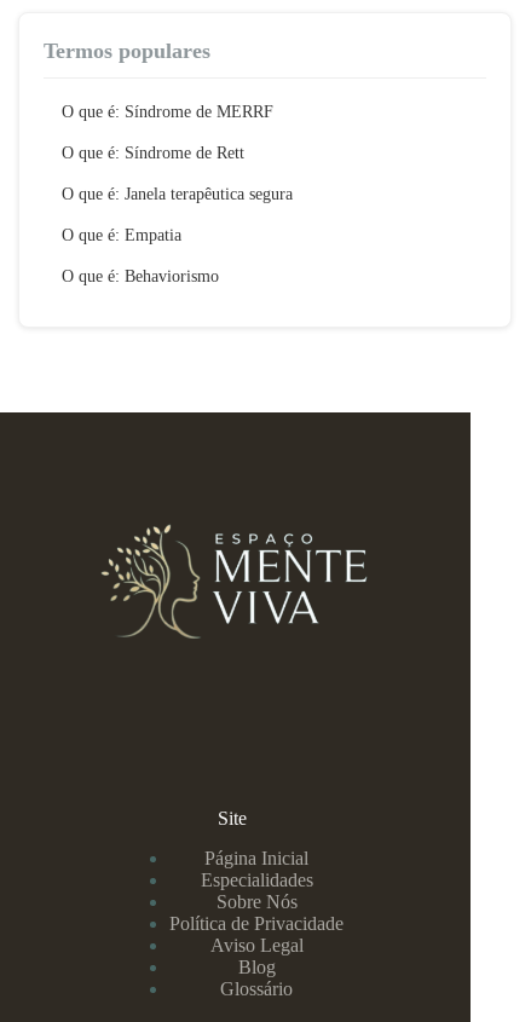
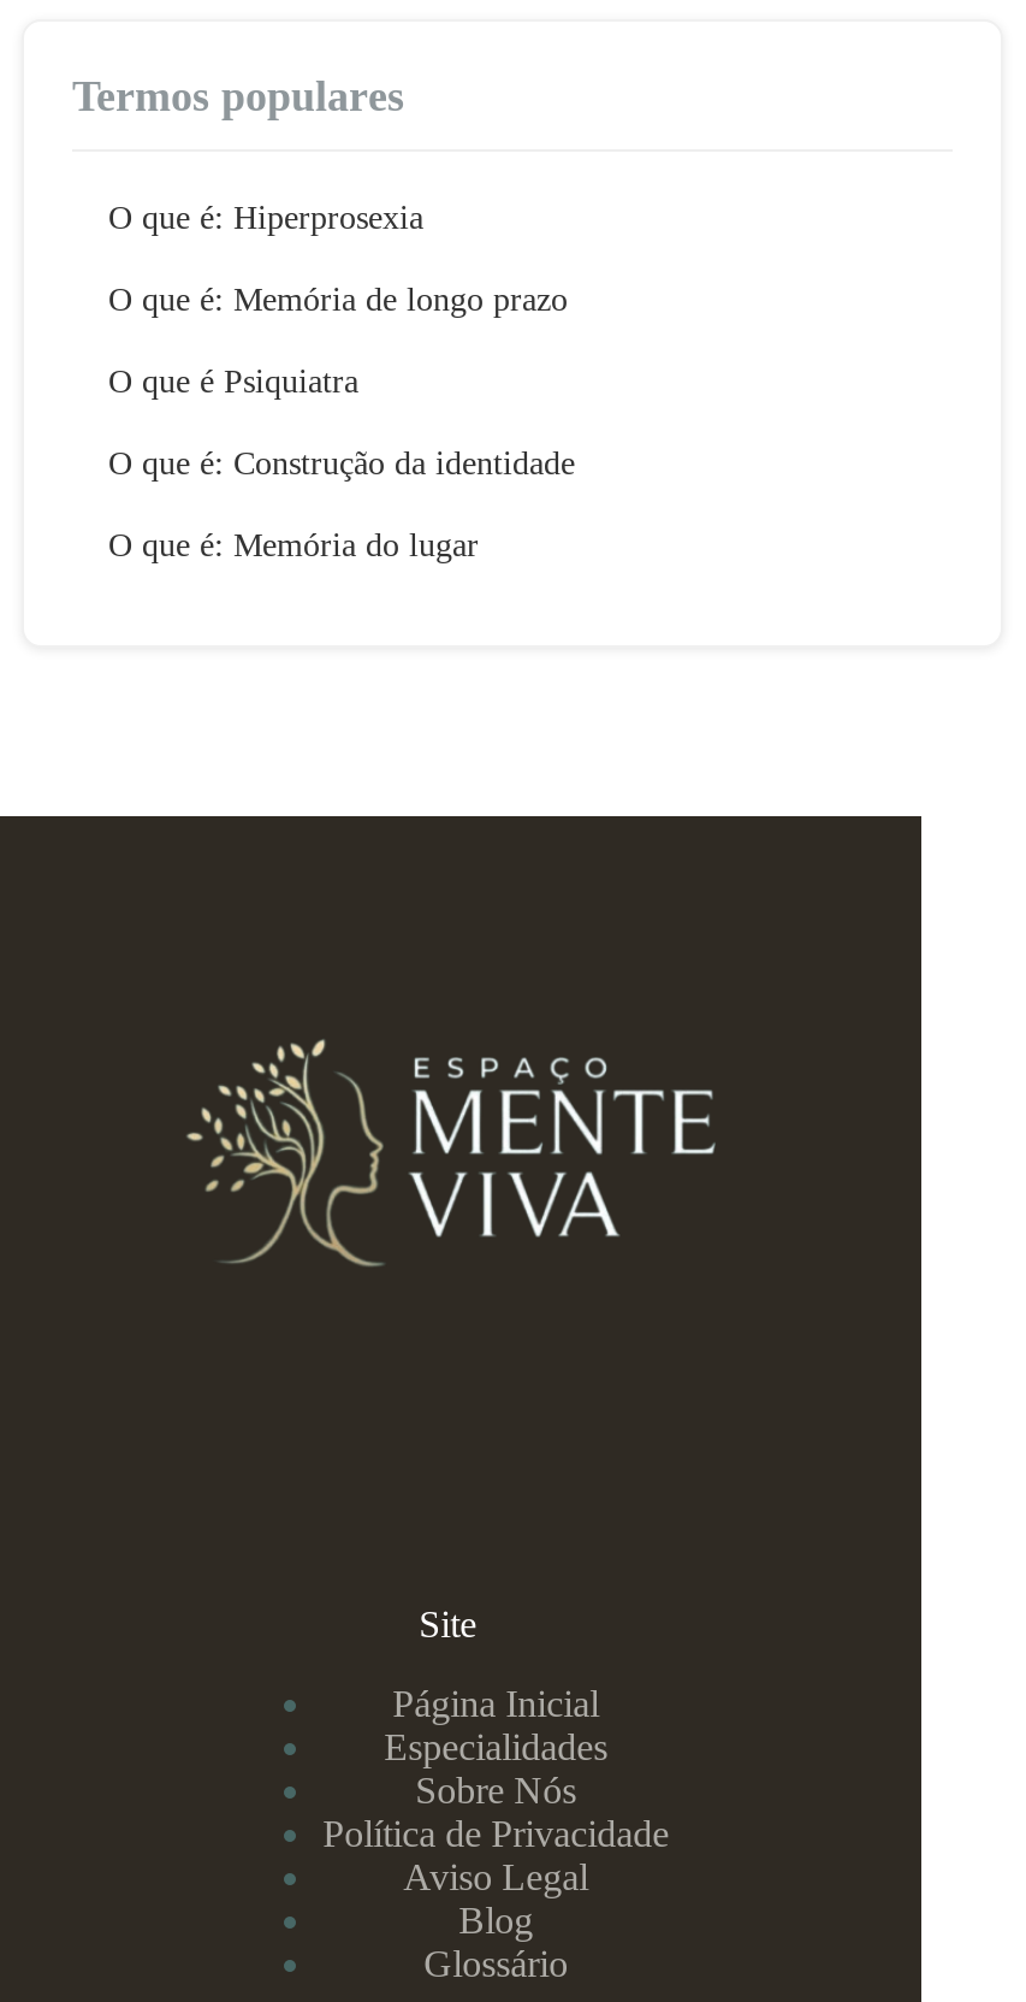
[62,103,273,121] O que é: Síndrome de MERRF -> [108,200,423,236] O que é: Hiperprosexia
[62,144,244,162] O que é: Síndrome de Rett -> [108,282,568,318] O que é: Memória de longo prazo
[62,185,293,203] O que é: Janela terapêutica segura -> [108,364,358,400] O que é Psiquiatra
[62,226,181,244] O que é: Empatia -> [108,445,575,482] O que é: Construção da identidade
[62,267,219,285] O que é: Behaviorismo -> [108,527,479,563] O que é: Memória do lugar

